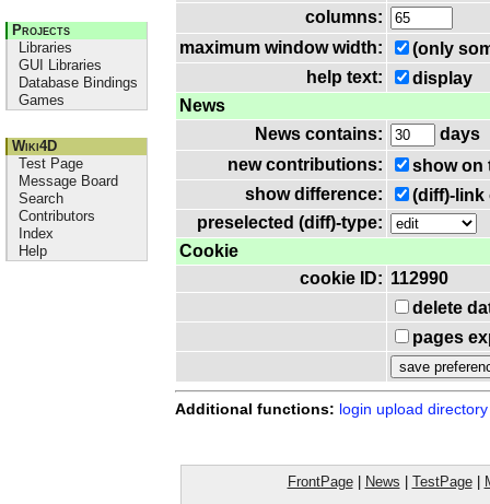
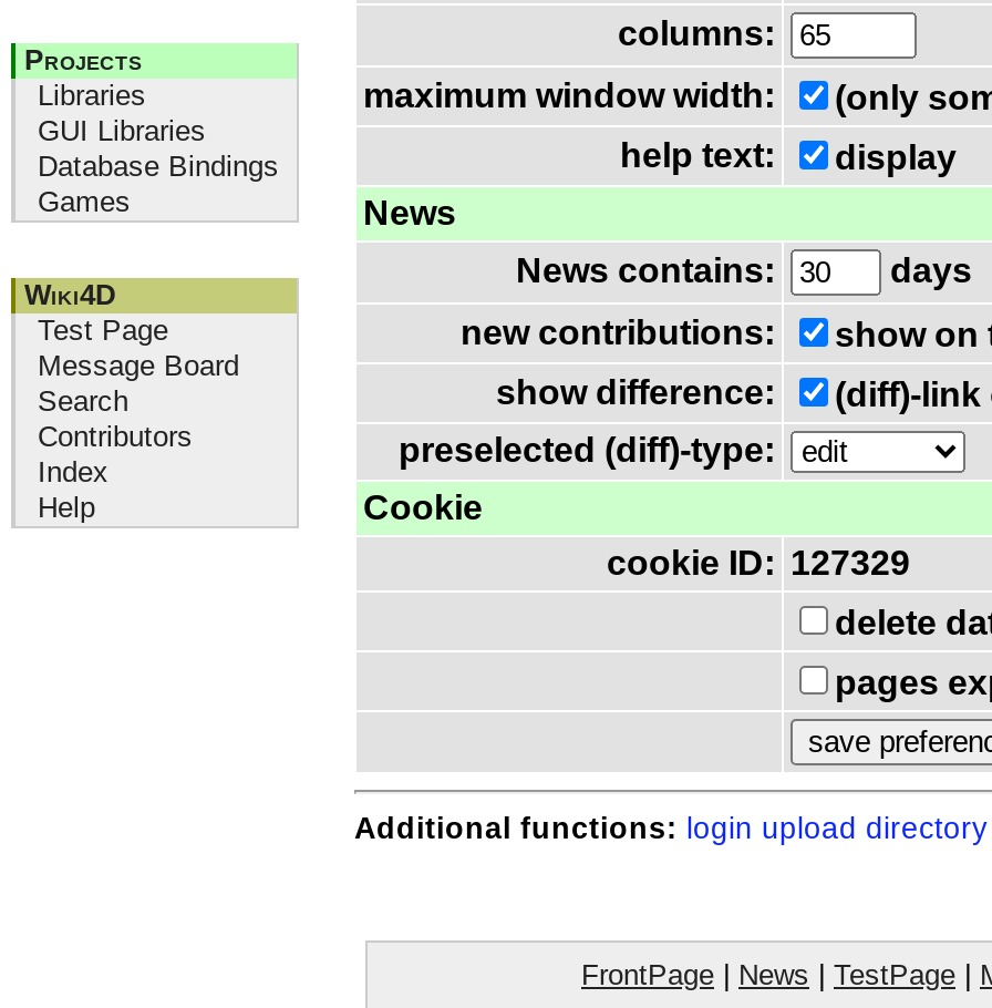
[300,269,448,288] cookie ID: 112990 -> [607,544,910,582] cookie ID: 127329

